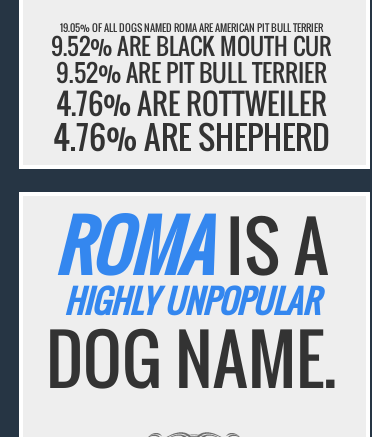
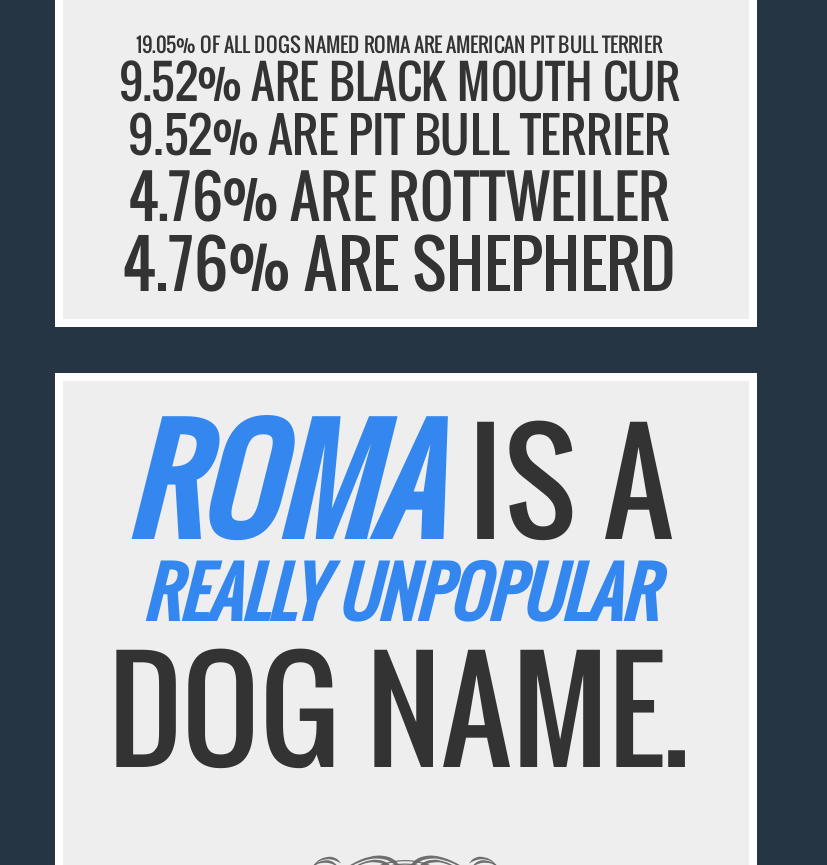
[63,277,318,324] HIGHLY UNPOPULAR -> [142,544,656,642] REALLY UNPOPULAR

